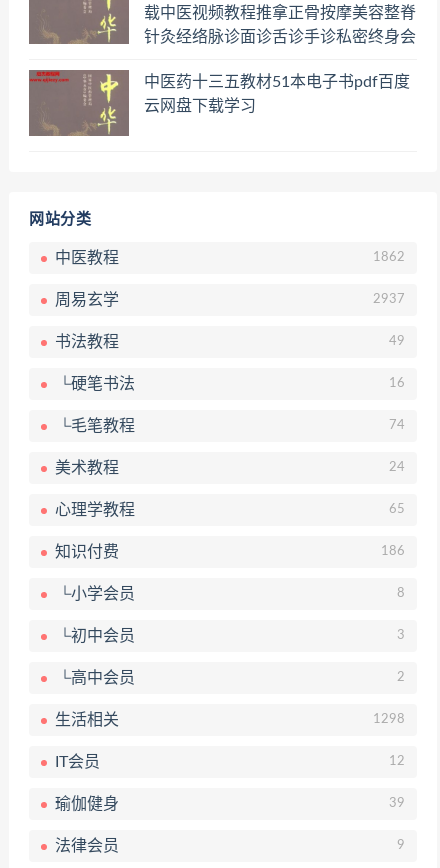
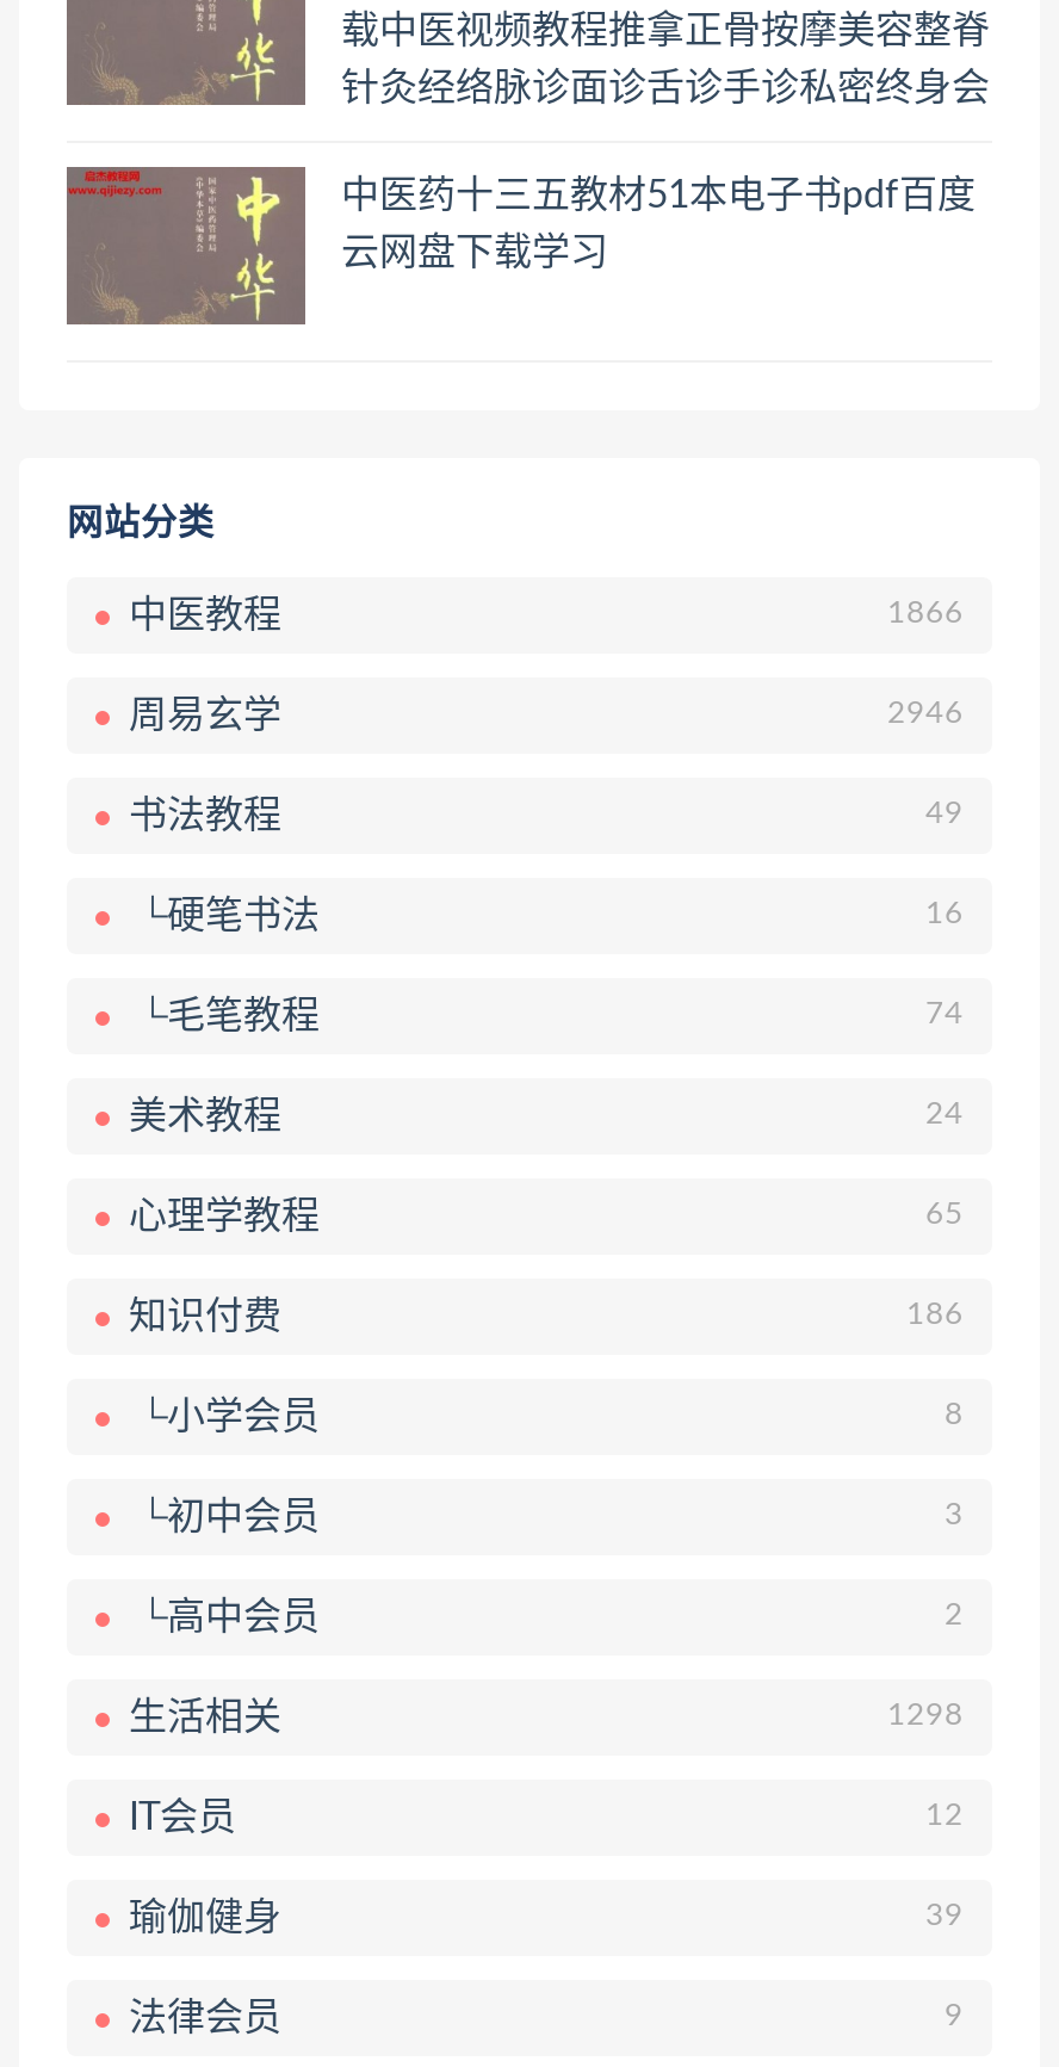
[373,251,405,264] 1862 -> [887,599,964,630] 1866
[373,293,405,306] 2937 -> [887,699,964,730] 2946

